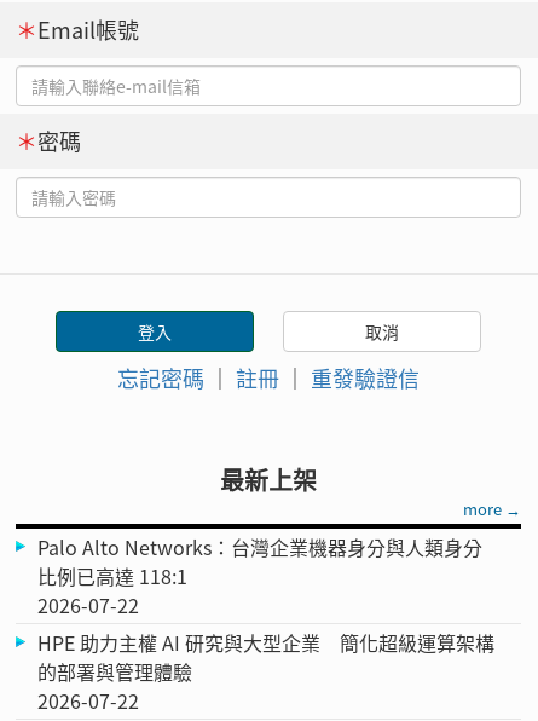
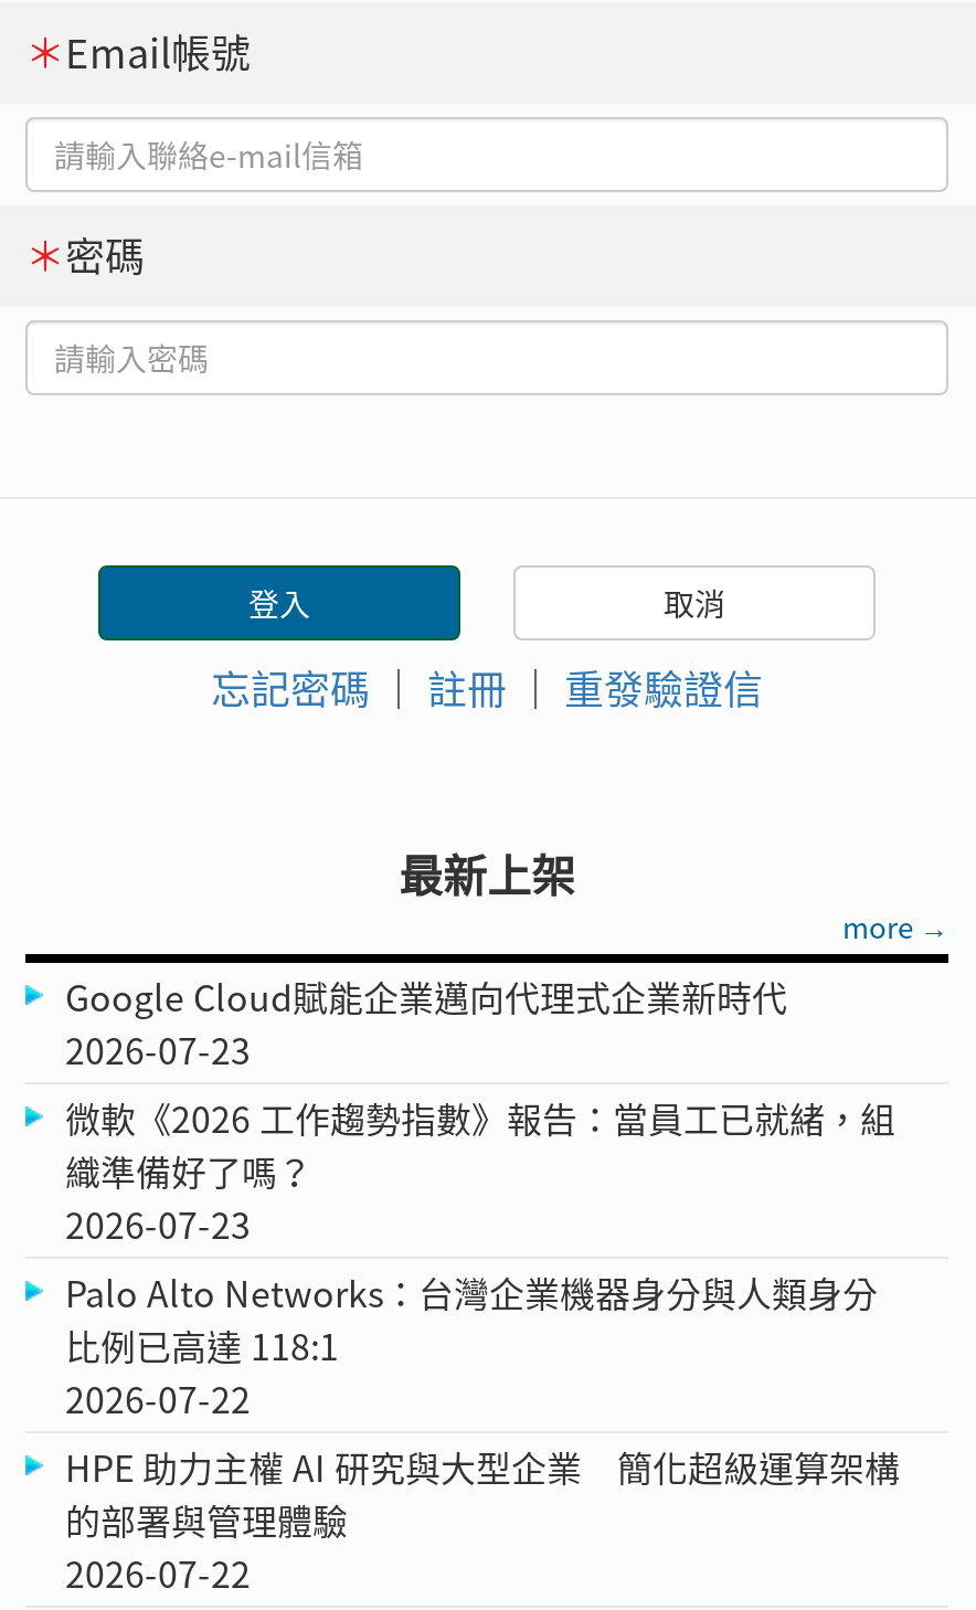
none -> [65,970,895,1250] Google Cloud賦能企業邁向代理式企業新時代 | 2026-07-23 | 微軟《2026 工作趨勢指數》報告：當員工已就緒，組 | 織準備好了嗎？ | 2026-07-23

